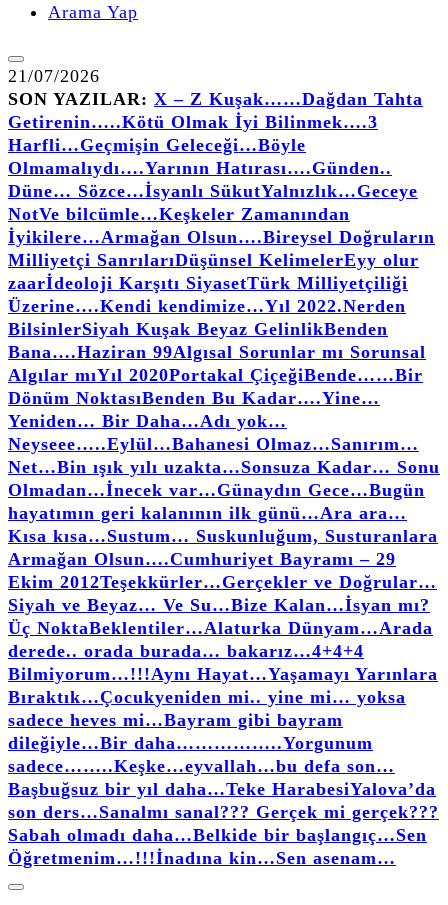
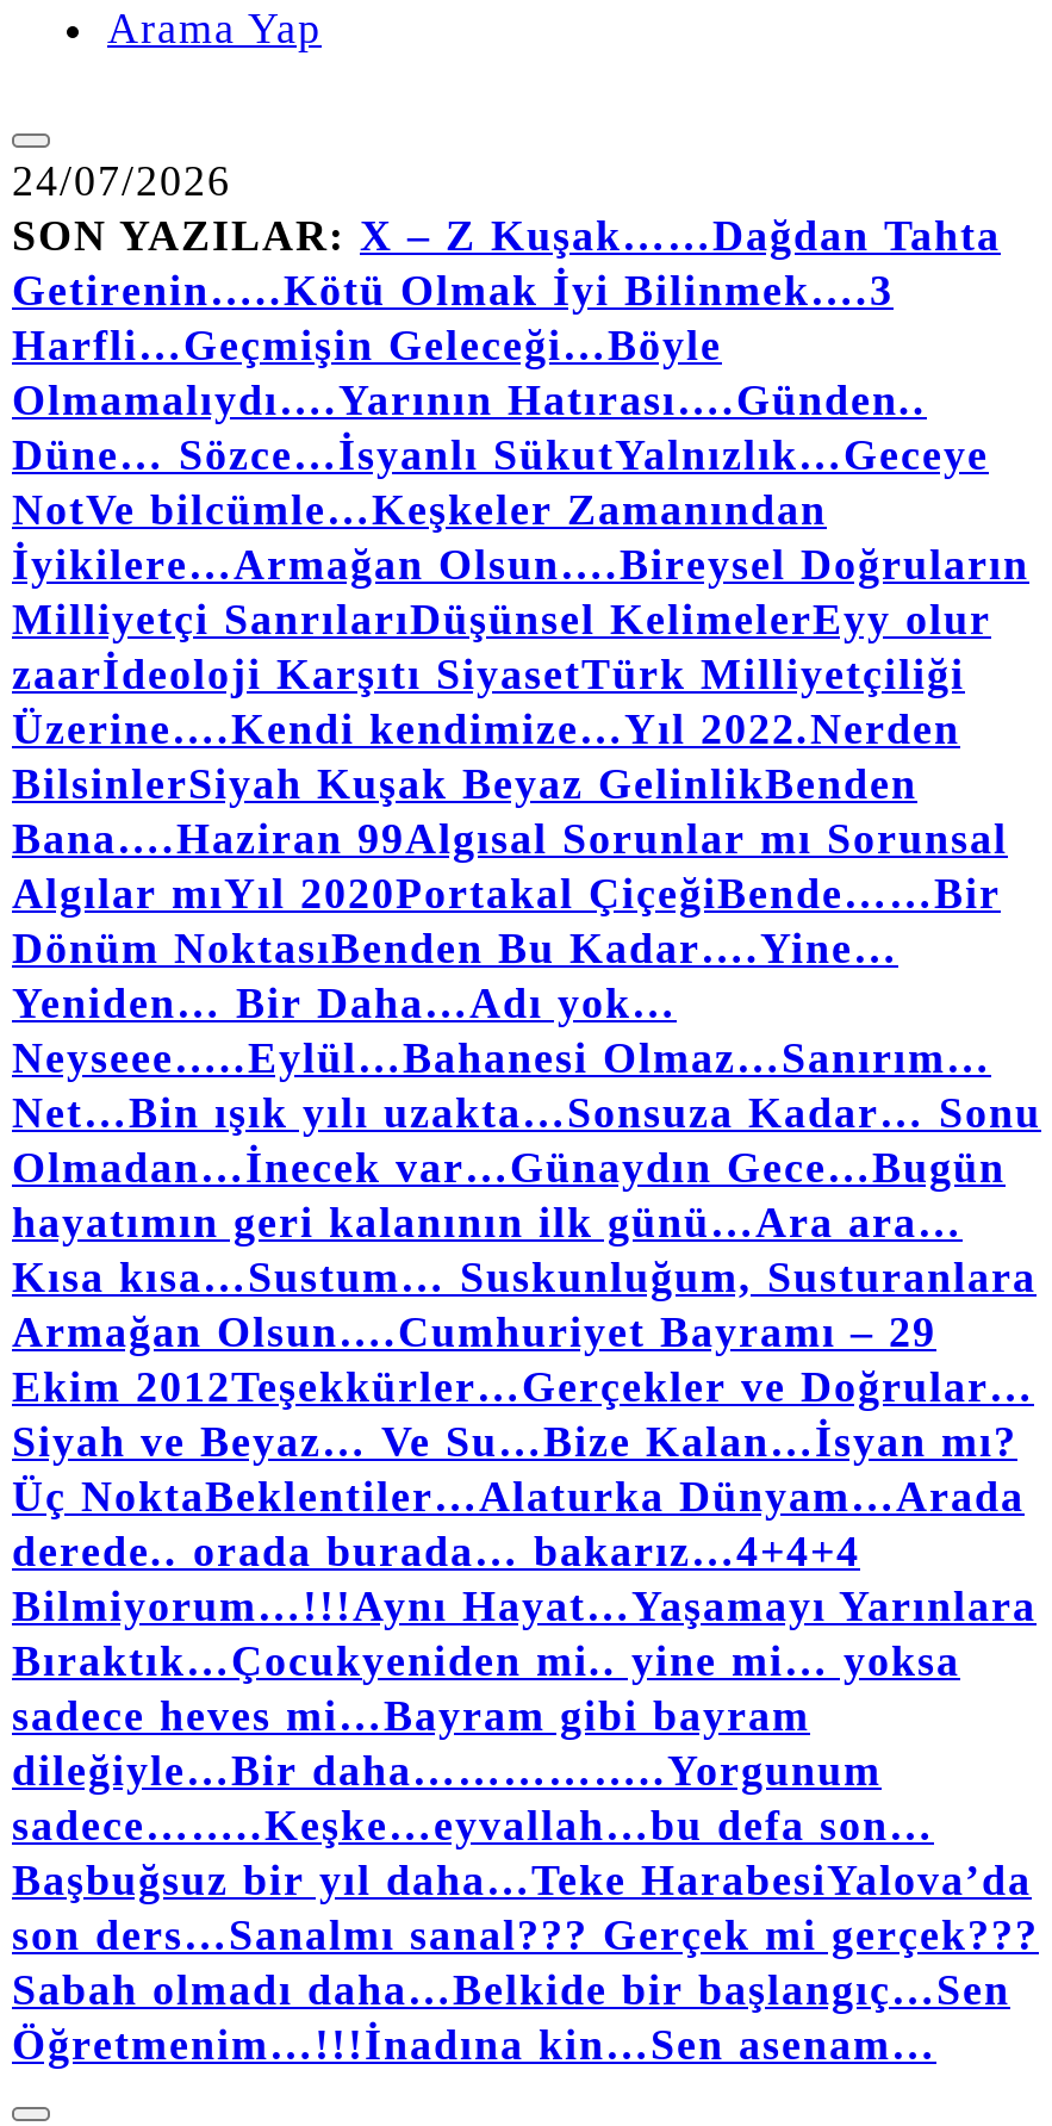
[8,66,100,86] 21/07/2026 -> [12,157,231,205] 24/07/2026

